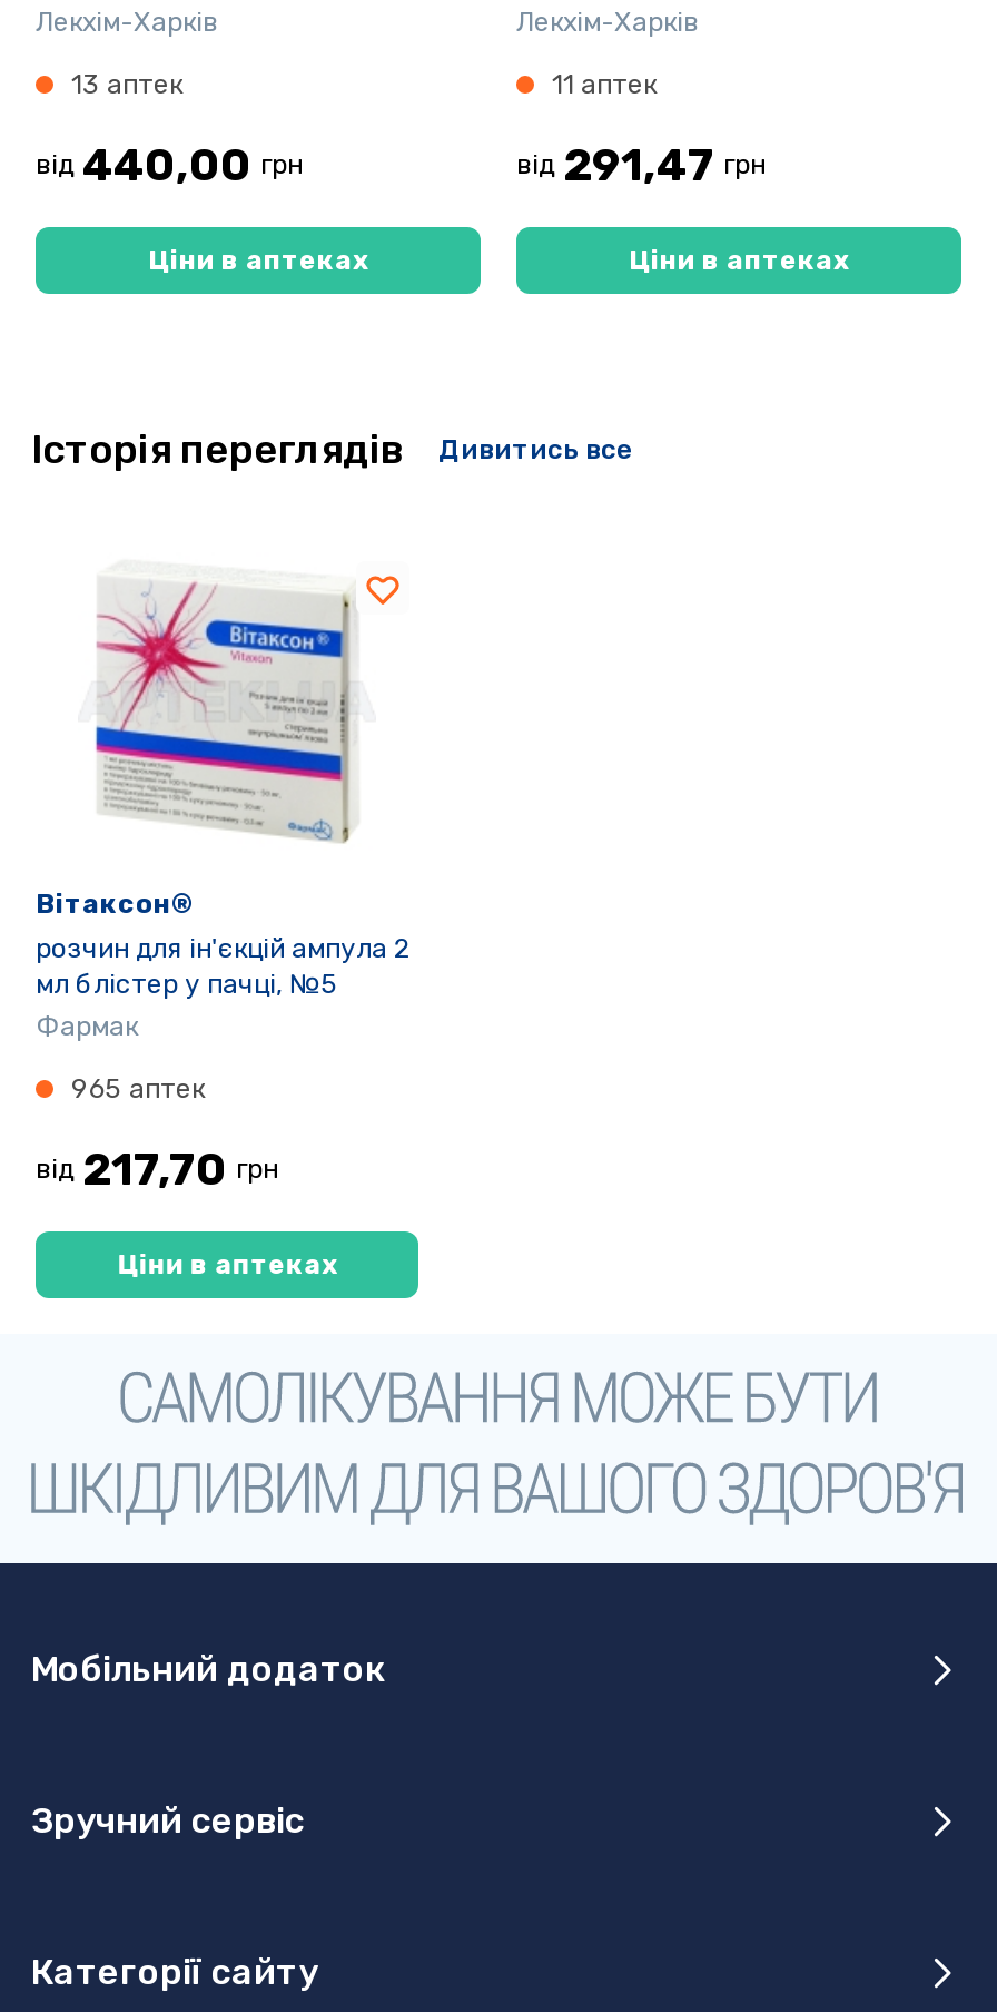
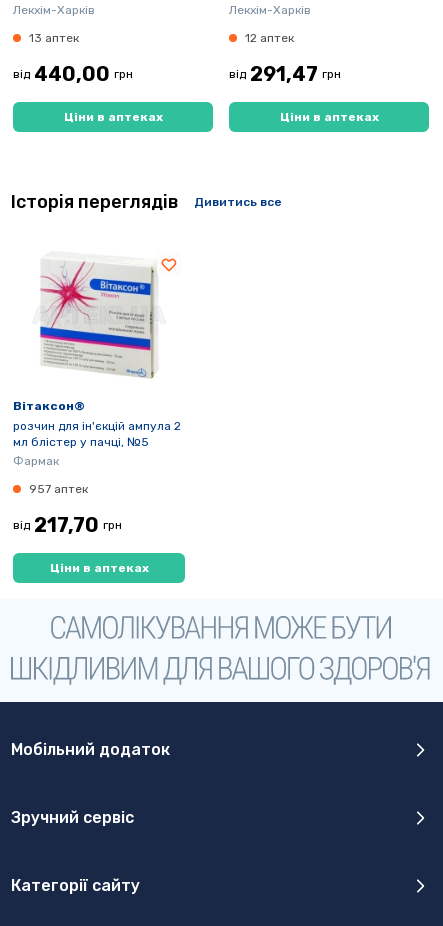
[552,68,657,99] 11 аптек -> [245,30,294,44] 12 аптек
[71,1072,205,1103] 965 аптек -> [29,481,88,495] 957 аптек

